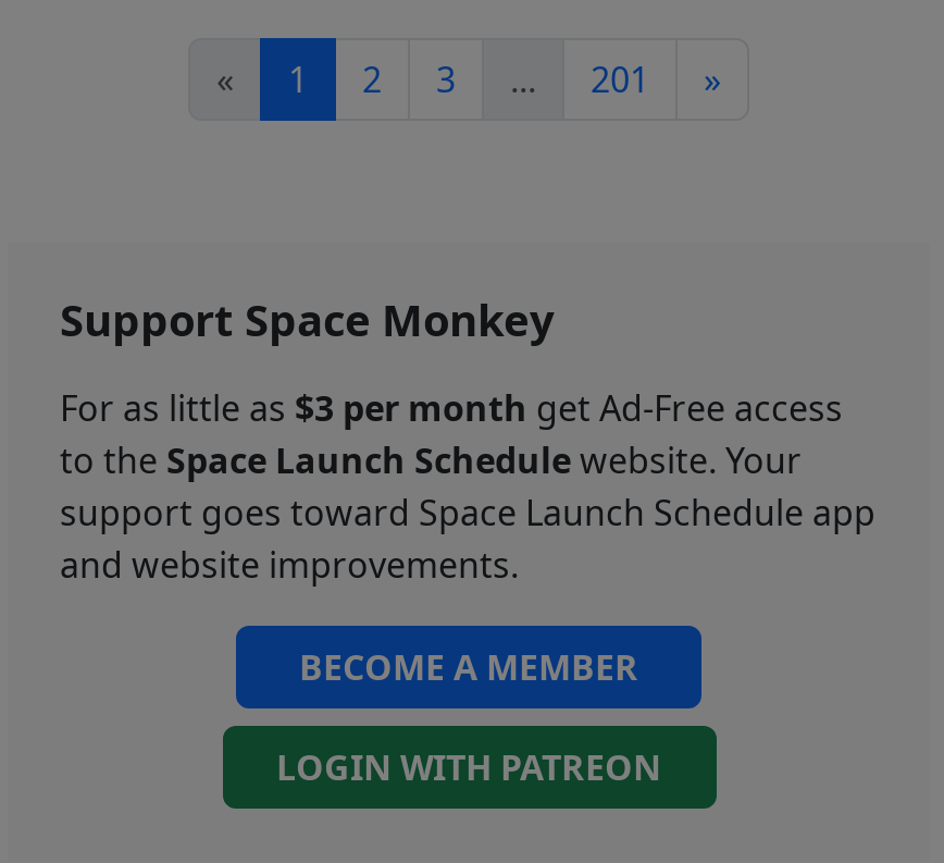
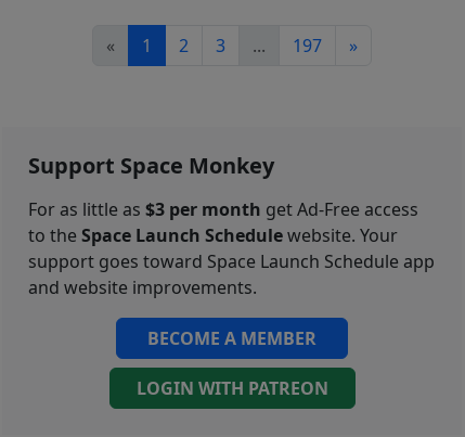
[591,55,649,103] 201 -> [293,34,322,58] 197

